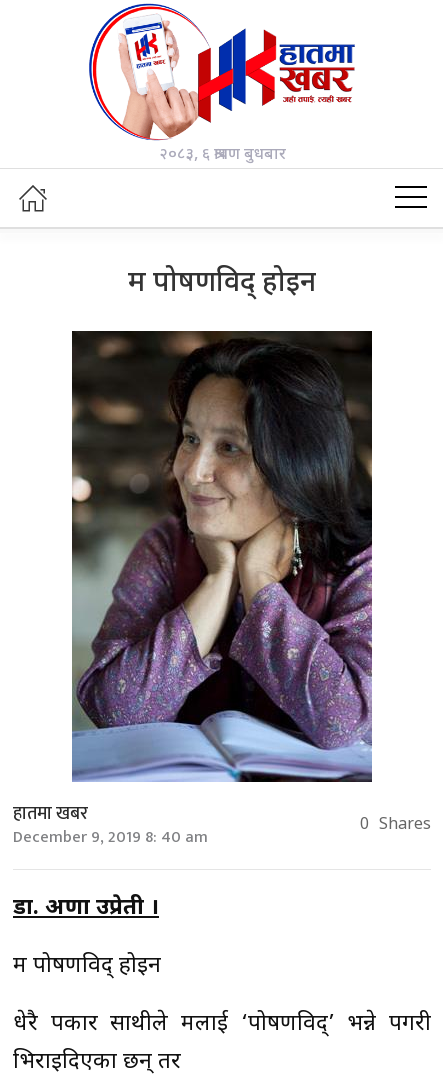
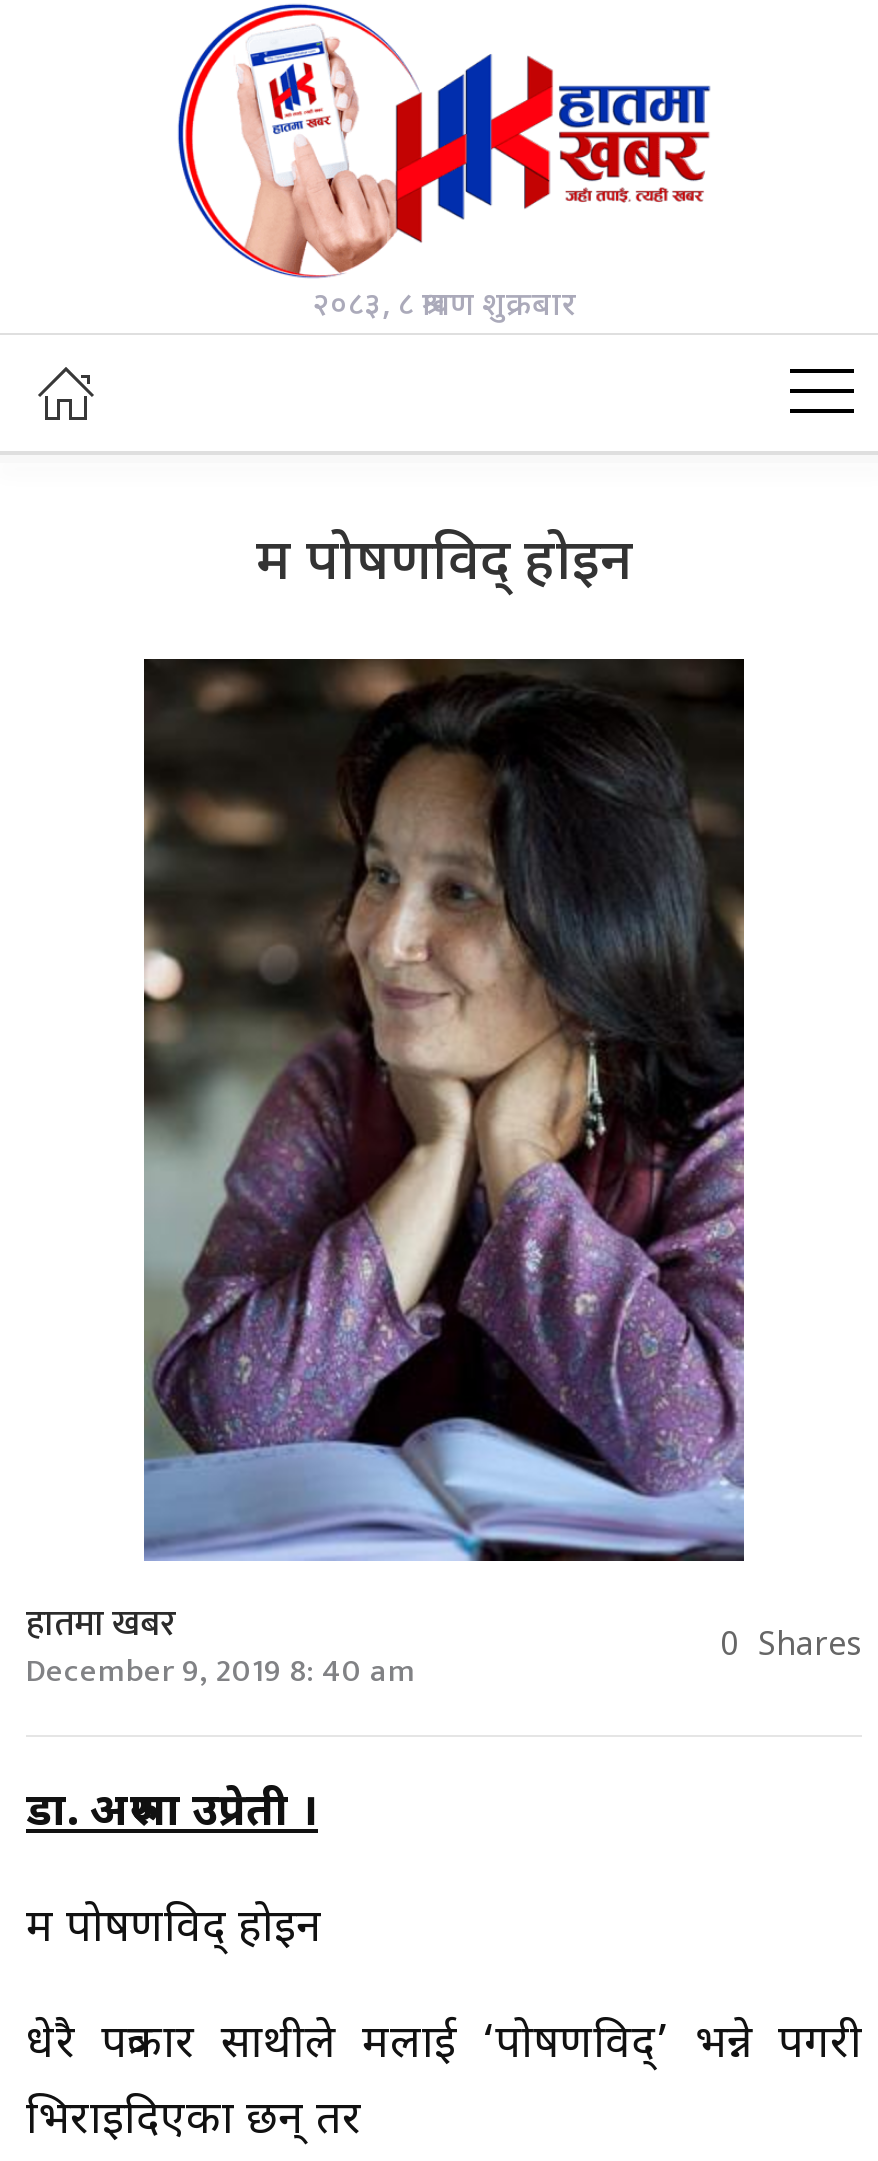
[158,145,285,166] २०८३, ६ श्रावण बुधबार -> [312,287,576,329] २०८३, ८ श्रावण शुक्रबार

